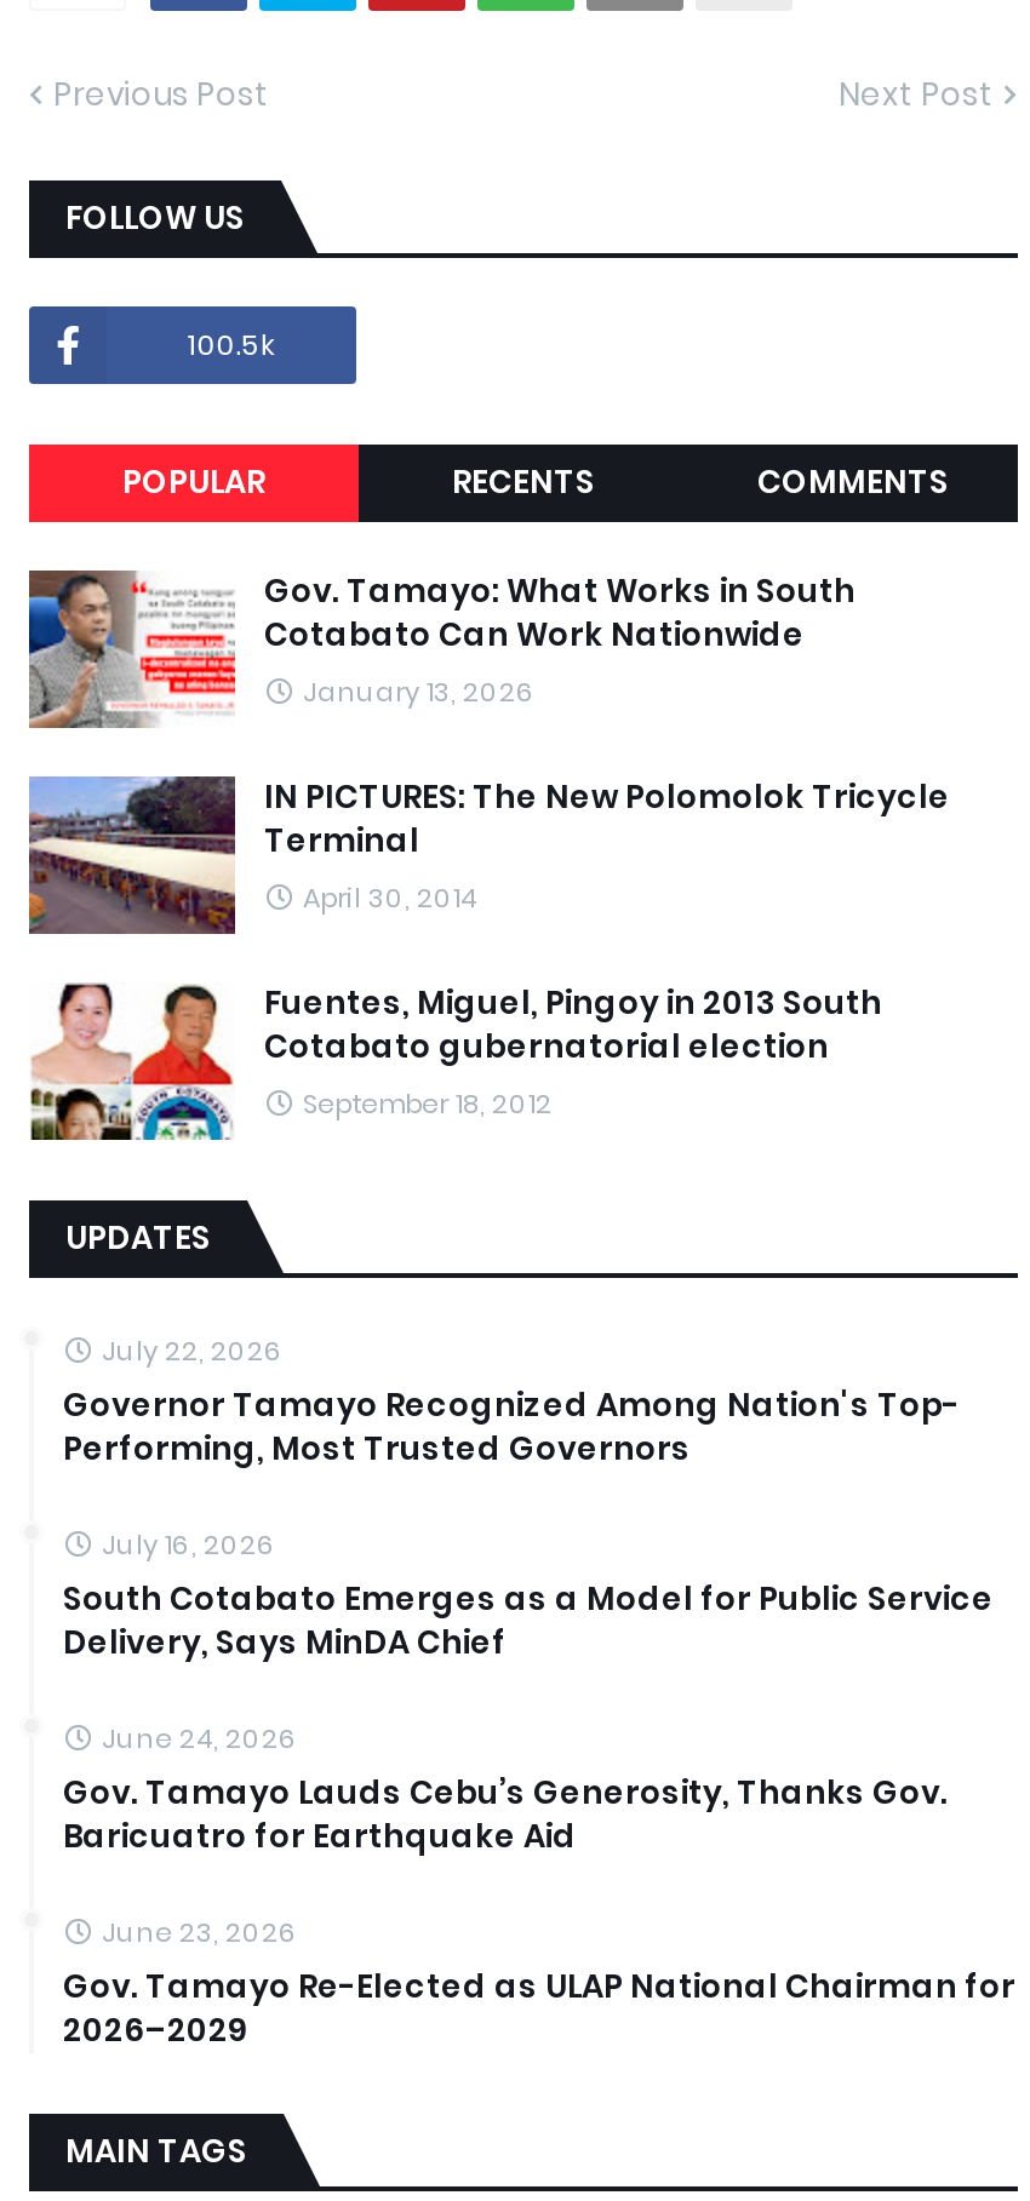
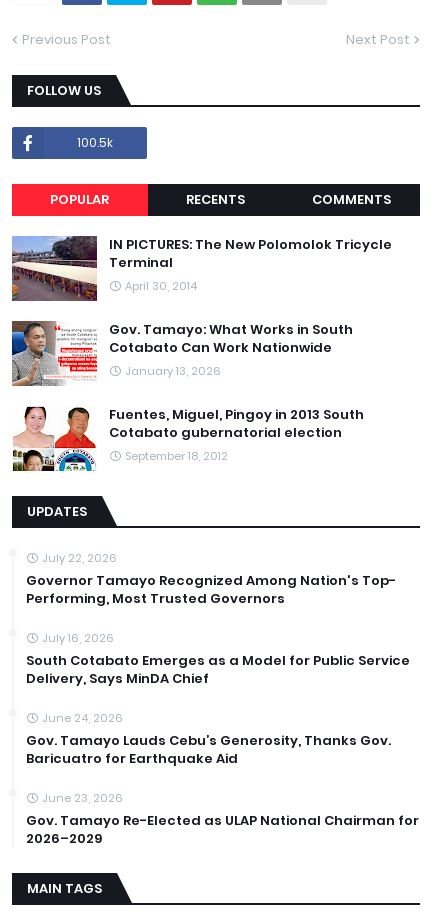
moved [27,568,856,728] -> [11,320,353,386]: [image] | Gov. Tamayo: What Works in South | Cotabato Can Work Nationwide | January 13, 2026
moved [24,774,950,936] -> [10,235,392,302]: [image] | IN PICTURES: The New Polomolok Tricycle | Terminal | April 30, 2014

